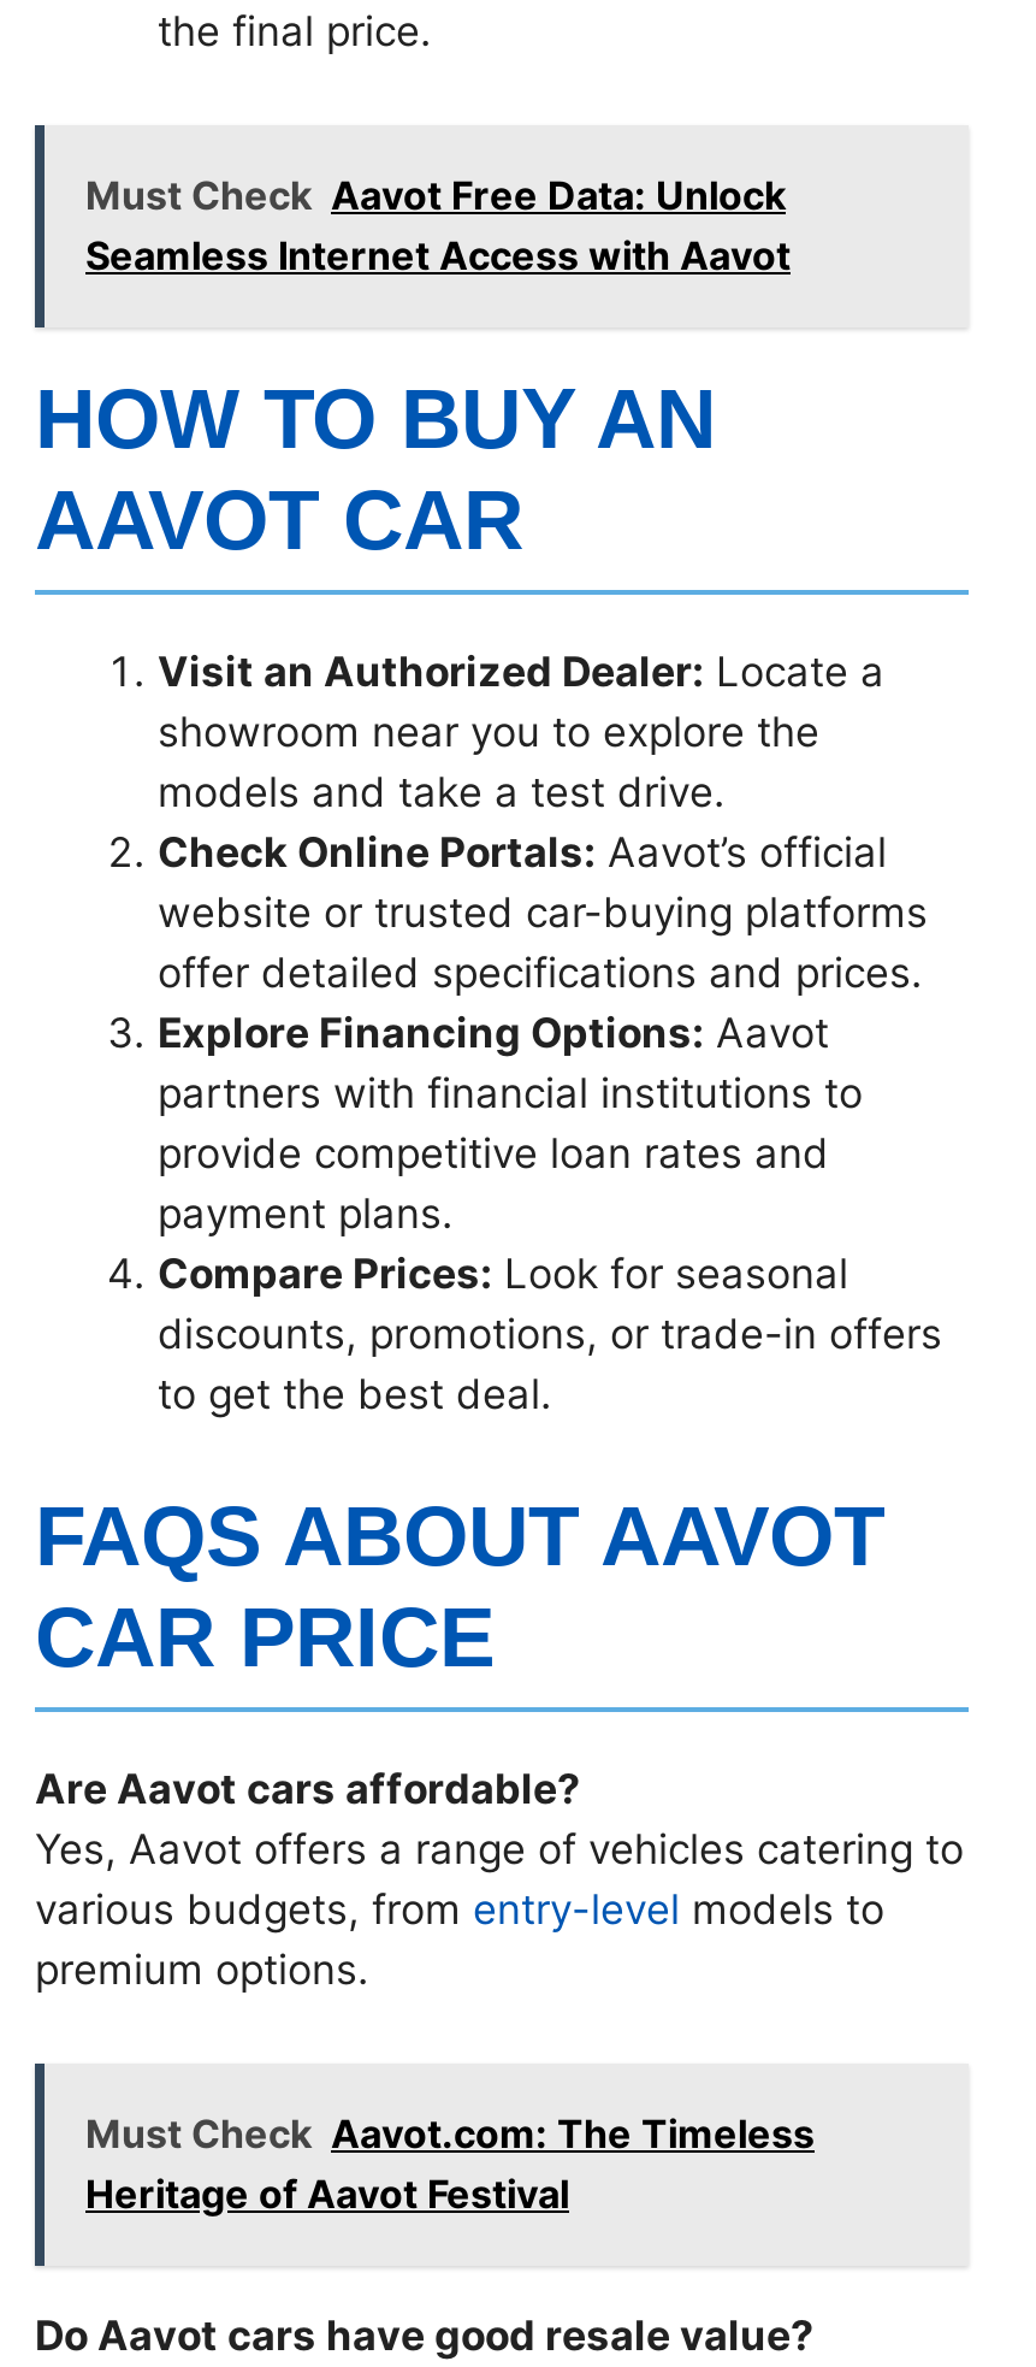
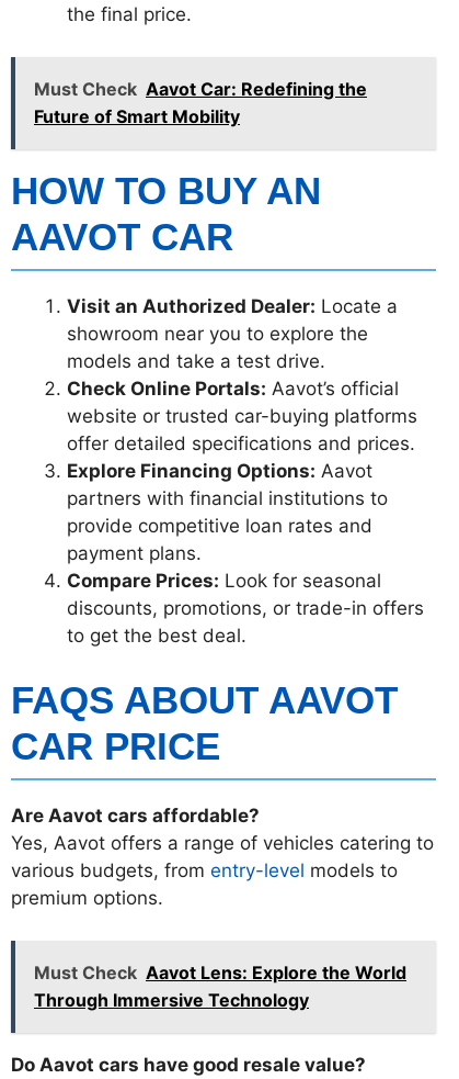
[85,170,791,278] Must Check Aavot Free Data: Unlock | Seamless Internet Access with Aavot -> [34,77,367,127] Must Check Aavot Car: Redefining the | Future of Smart Mobility
[85,2108,815,2217] Must Check Aavot.com: The Timeless | Heritage of Aavot Festival -> [34,961,406,1011] Must Check Aavot Lens: Explore the World | Through Immersive Technology

